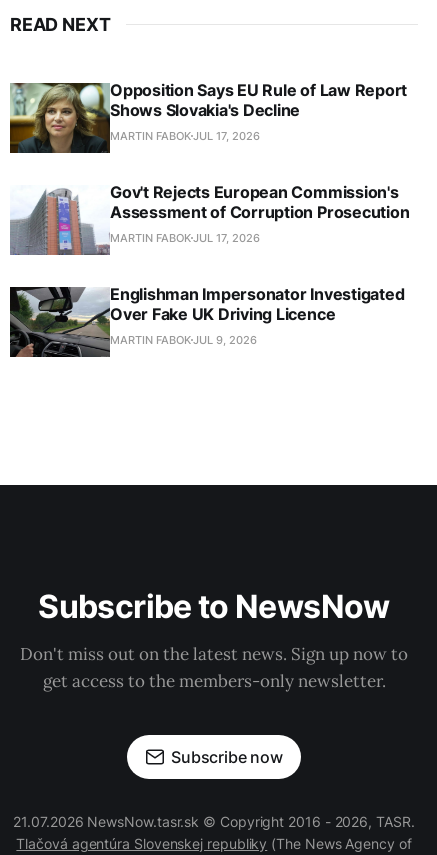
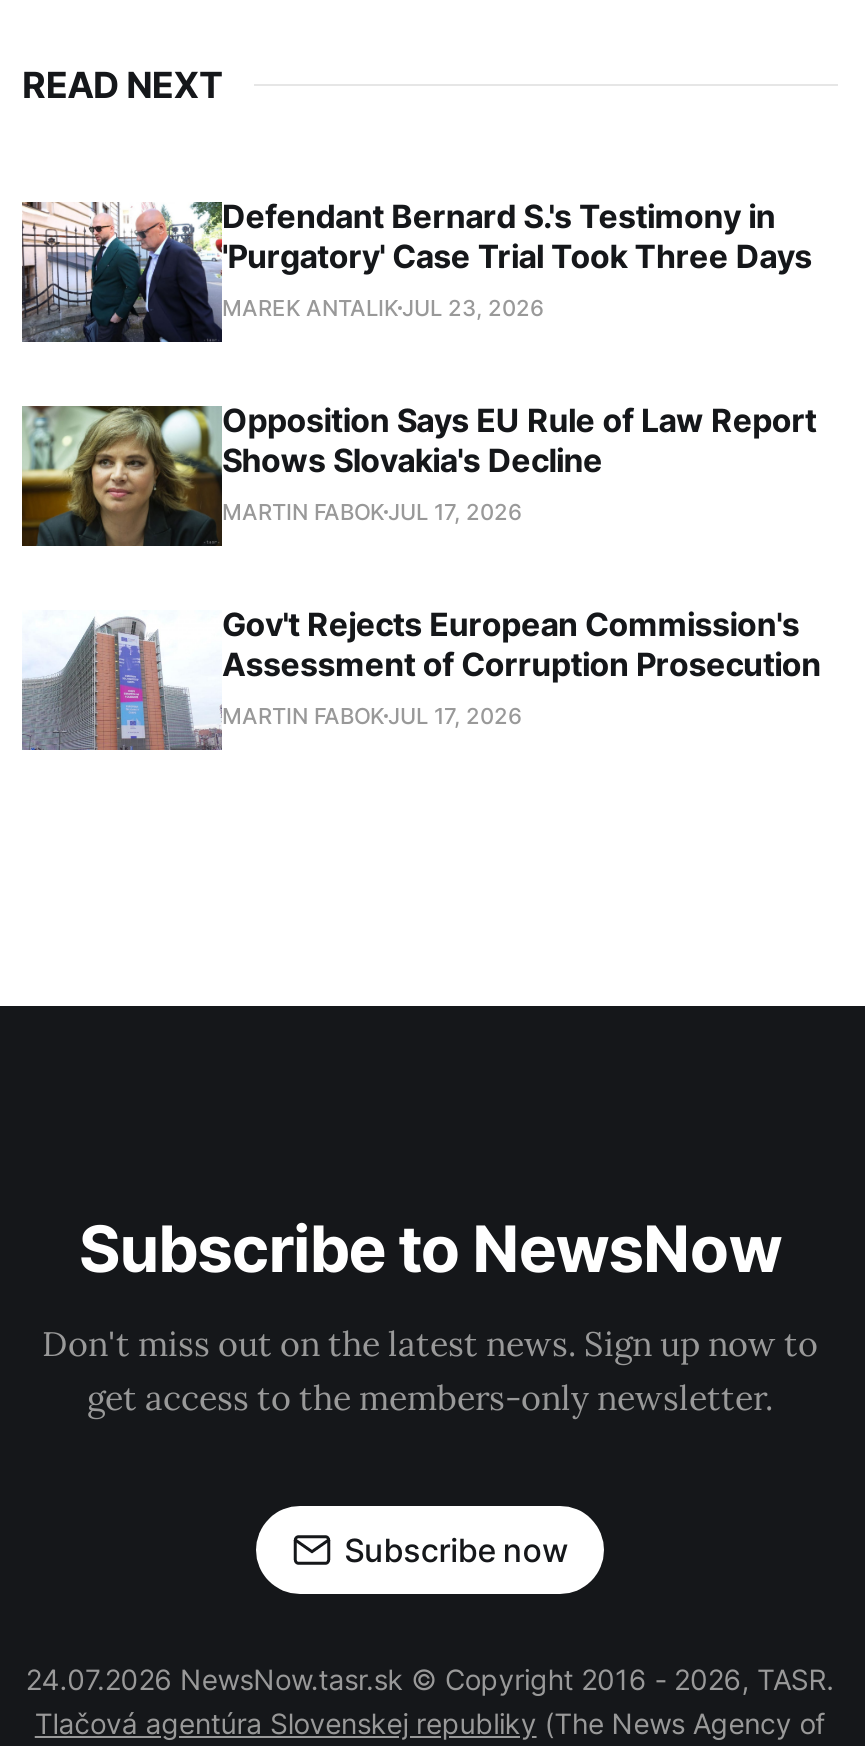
none -> [20,195,812,343] [image] | Defendant Bernard S.'s Testimony in | 'Purgatory' Case Trial Took Three Days | MAREK ANTALIK JUL 23, 2026
moved [9,80,409,245] -> [20,399,821,729]: [image] | Opposition Says EU Rule of Law Report | Shows Slovakia's Decline | MARTIN FABOK JUL 17, 2026 | Gov't Rejects European Commission's | Assessment of Corruption Prosecution | MARTIN FABOK JUL 17, 2026
[9,284,404,358] [image] | Englishman Impersonator Investigated | Over Fake UK Driving Licence | MARTIN FABOK JUL 9, 2026 -> none
[13,813,415,830] 21.07.2026 NewsNow.tasr.sk © Copyright 2016 - 2026, TASR. -> [26,1662,834,1696] 24.07.2026 NewsNow.tasr.sk © Copyright 2016 - 2026, TASR.

